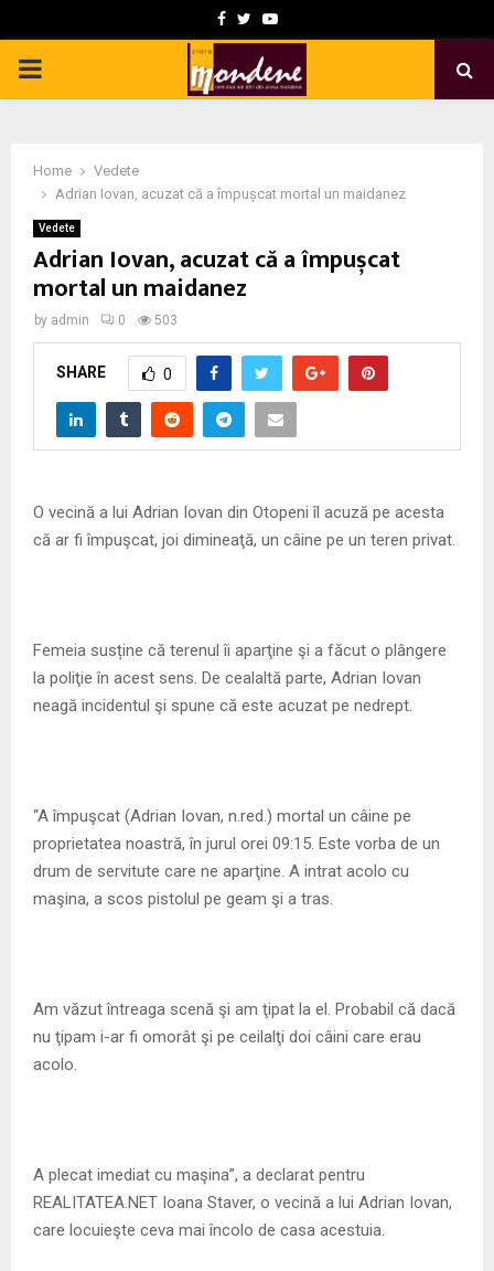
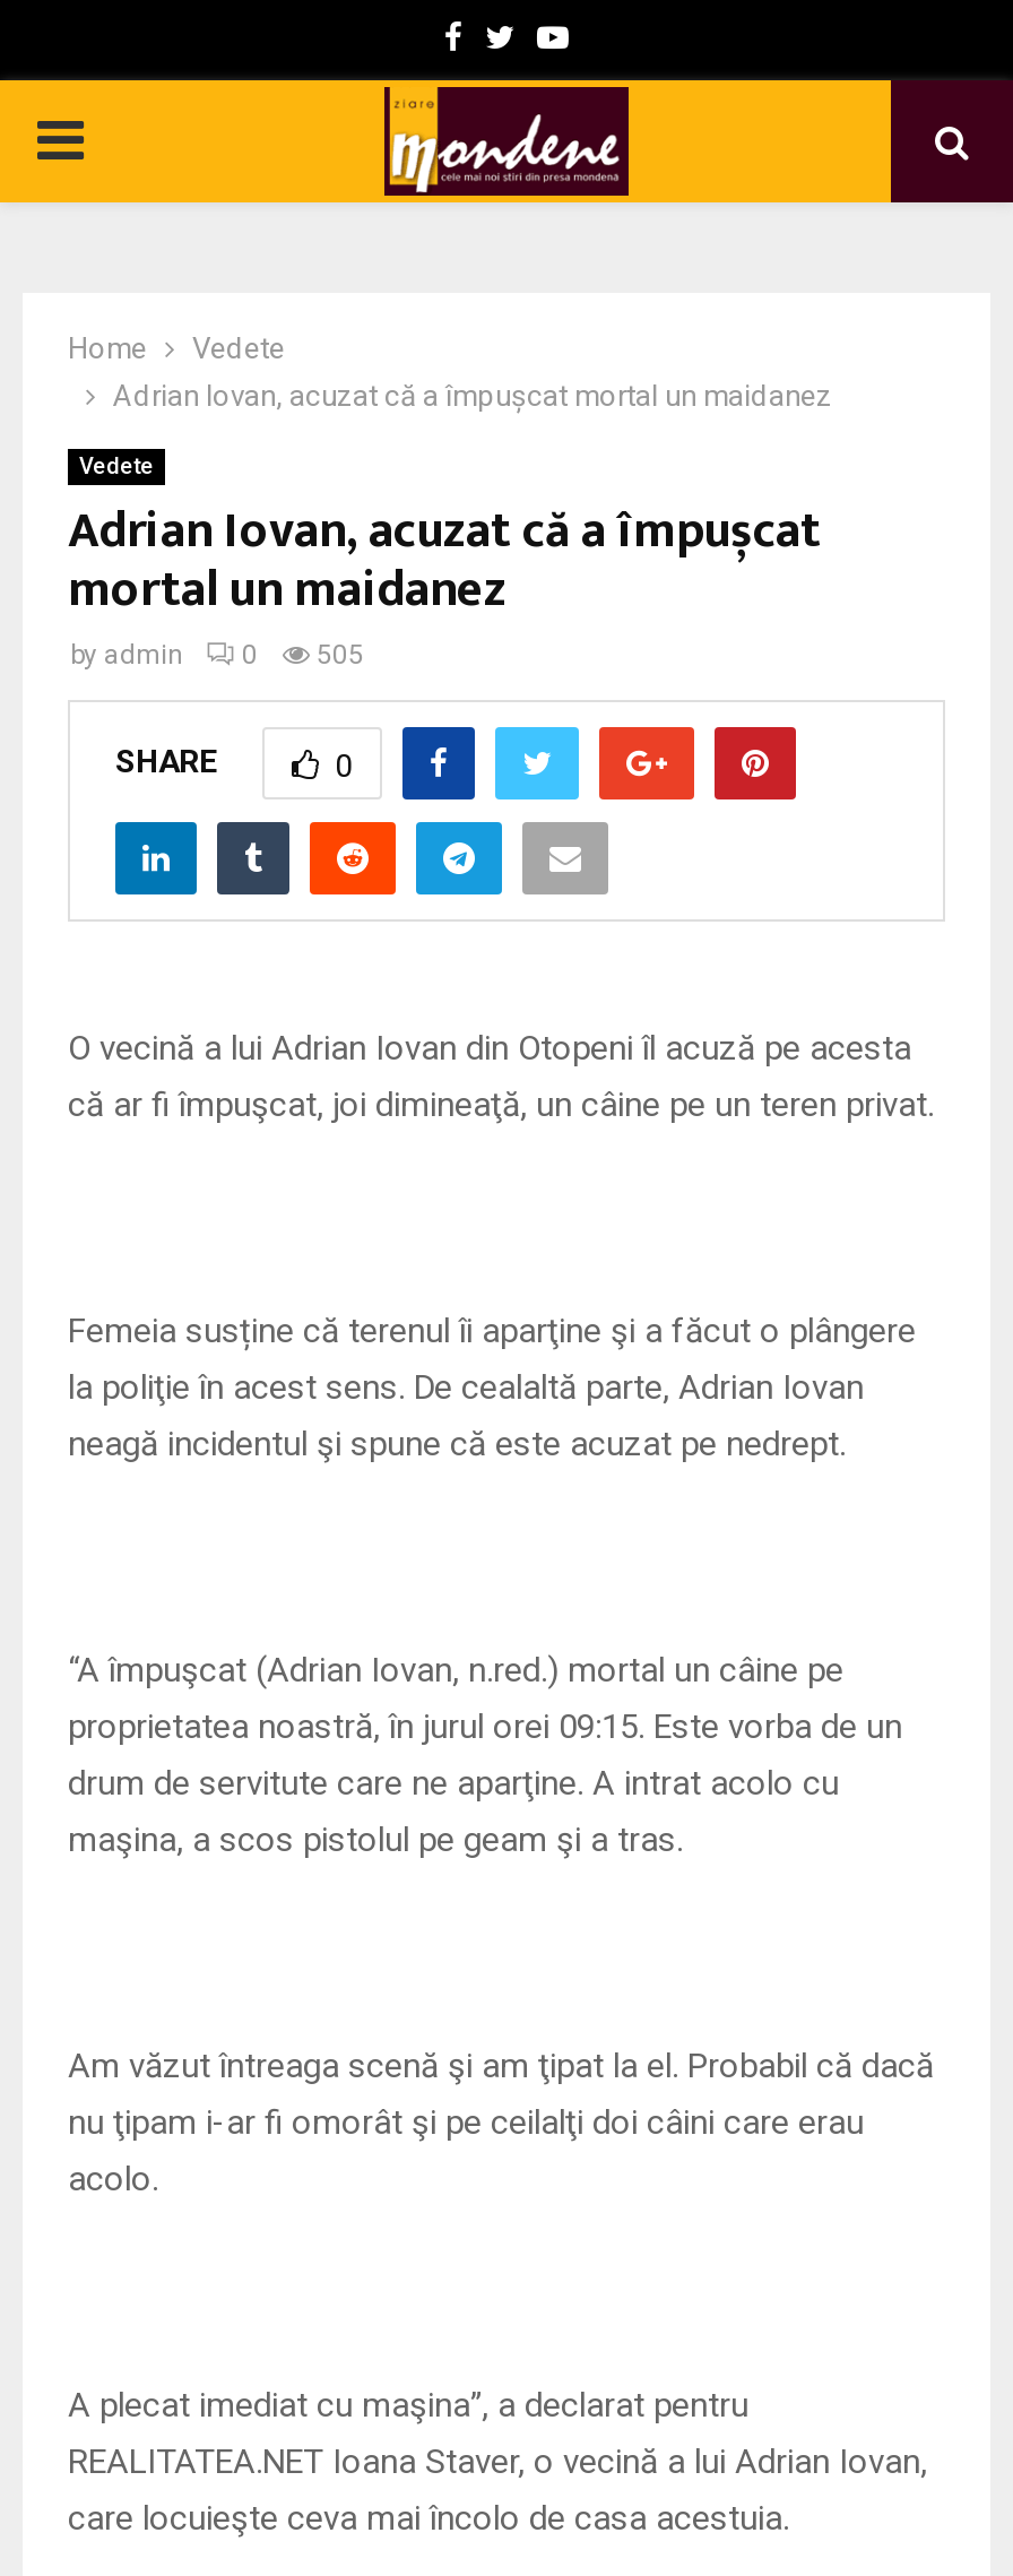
[154,313,178,328] 503 -> [317,639,364,671] 505

